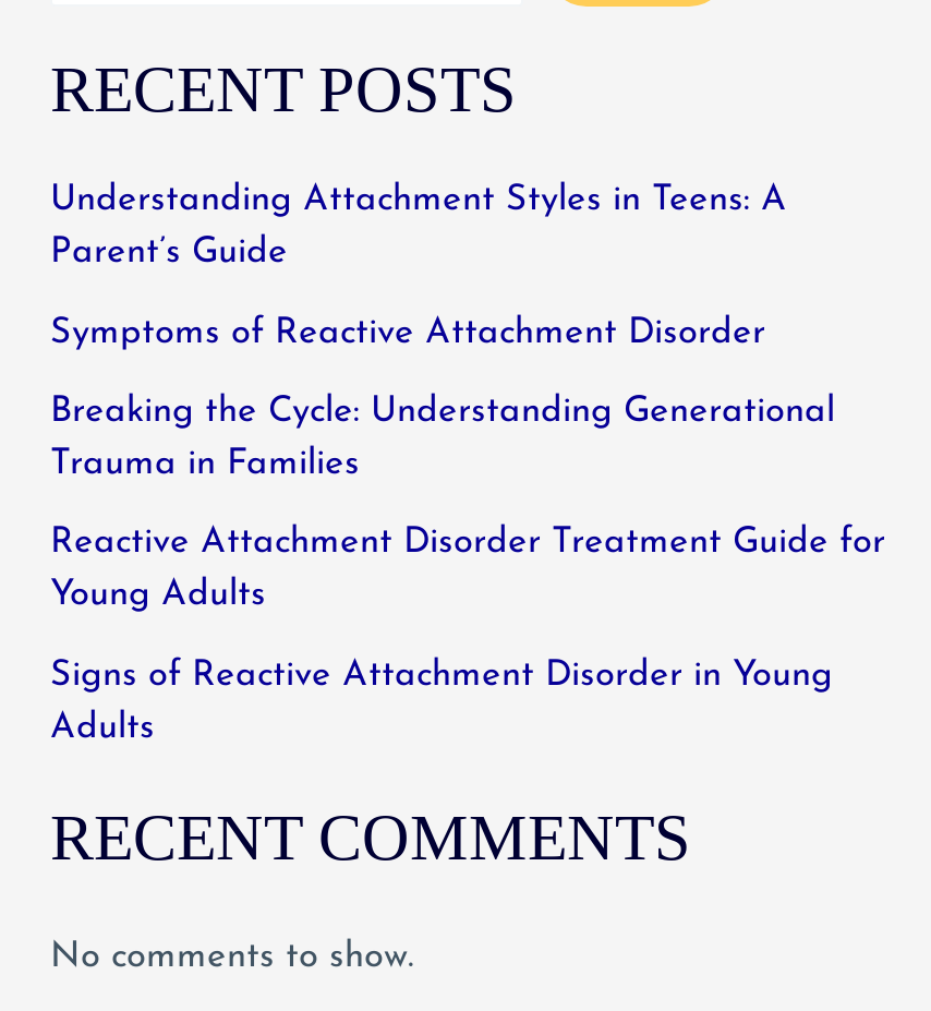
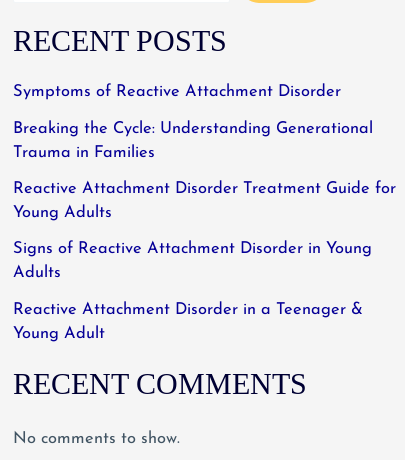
[50,184,787,271] Understanding Attachment Styles in Teens: A | Parent’s Guide -> none
moved [50,315,885,745] -> [13,84,396,281]: Symptoms of Reactive Attachment Disorder | Breaking the Cycle: Understanding Generational | Trauma in Families | Reactive Attachment Disorder Treatment Guide for | Young Adults | Signs of Reactive Attachment Disorder in Young | Adults
none -> [13,301,363,341] Reactive Attachment Disorder in a Teenager & | Young Adult

